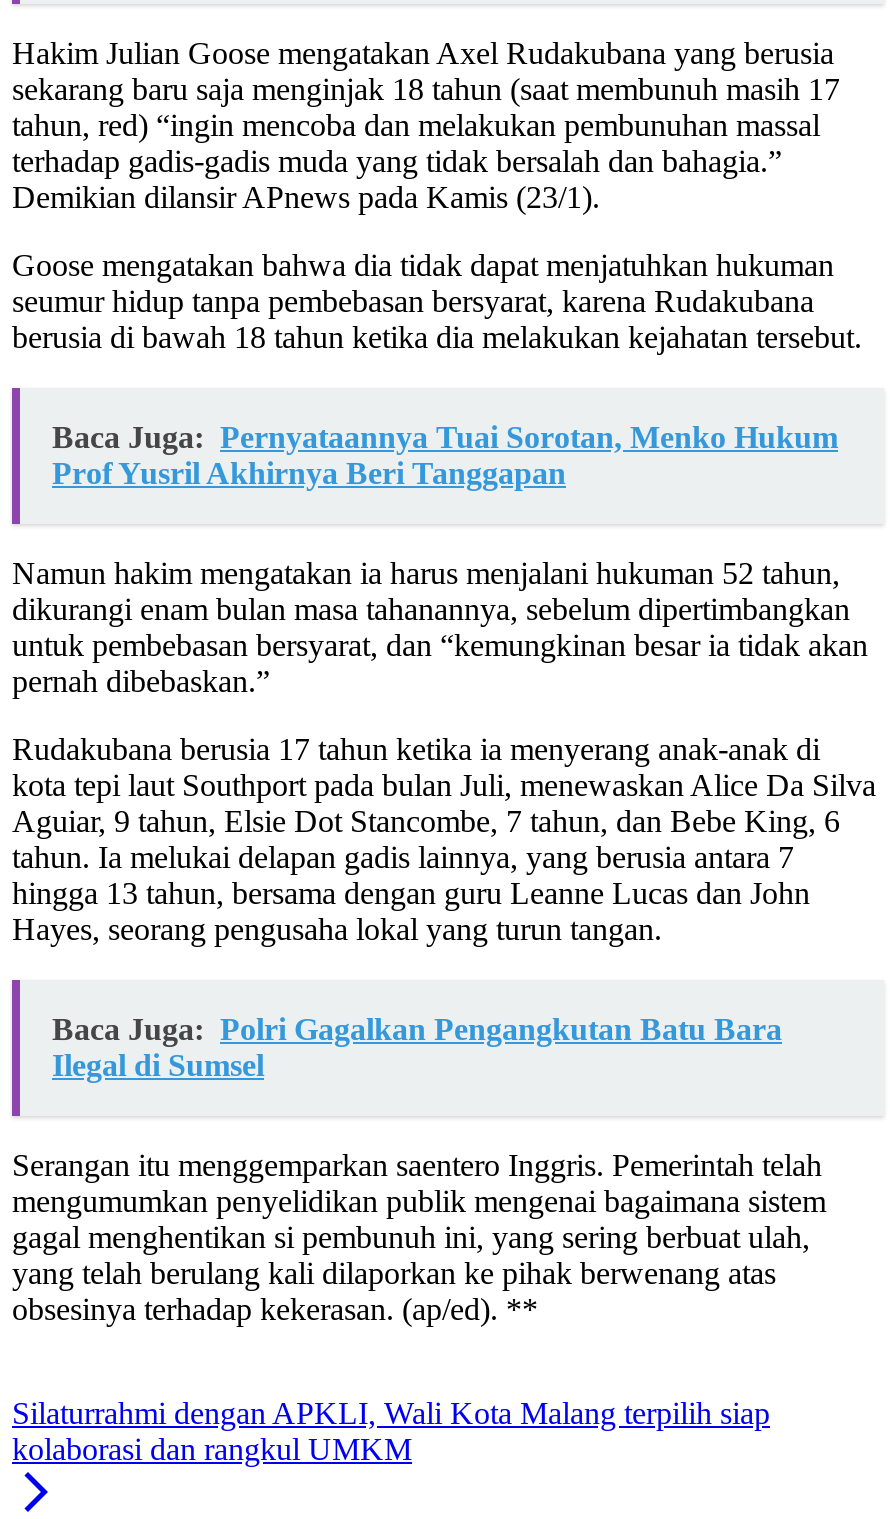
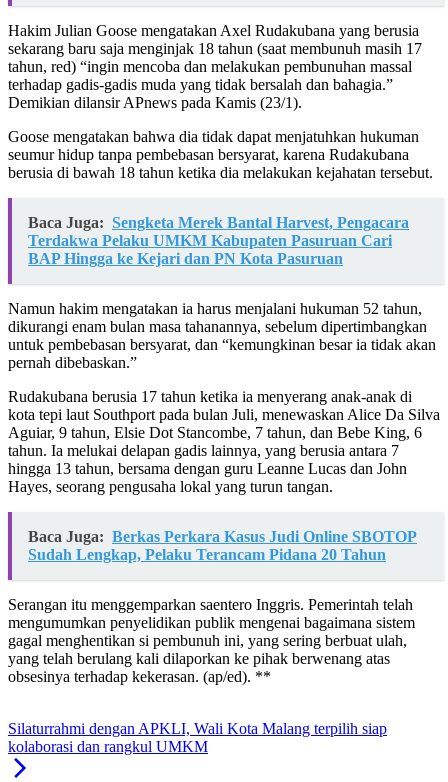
[52,421,838,491] Baca Juga: Pernyataannya Tuai Sorotan, Menko Hukum | Prof Yusril Akhirnya Beri Tanggapan -> [28,214,409,267] Baca Juga: Sengketa Merek Bantal Harvest, Pengacara | Terdakwa Pelaku UMKM Kabupaten Pasuruan Cari | BAP Hingga ke Kejari dan PN Kota Pasuruan
[52,1013,782,1083] Baca Juga: Polri Gagalkan Pengangkutan Batu Bara | Ilegal di Sumsel -> [28,528,417,563] Baca Juga: Berkas Perkara Kasus Judi Online SBOTOP | Sudah Lengkap, Pelaku Terancam Pidana 20 Tahun

